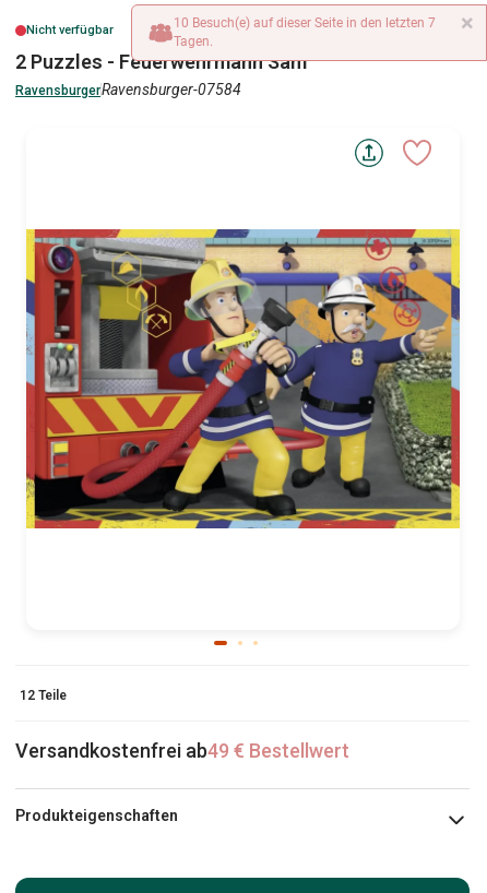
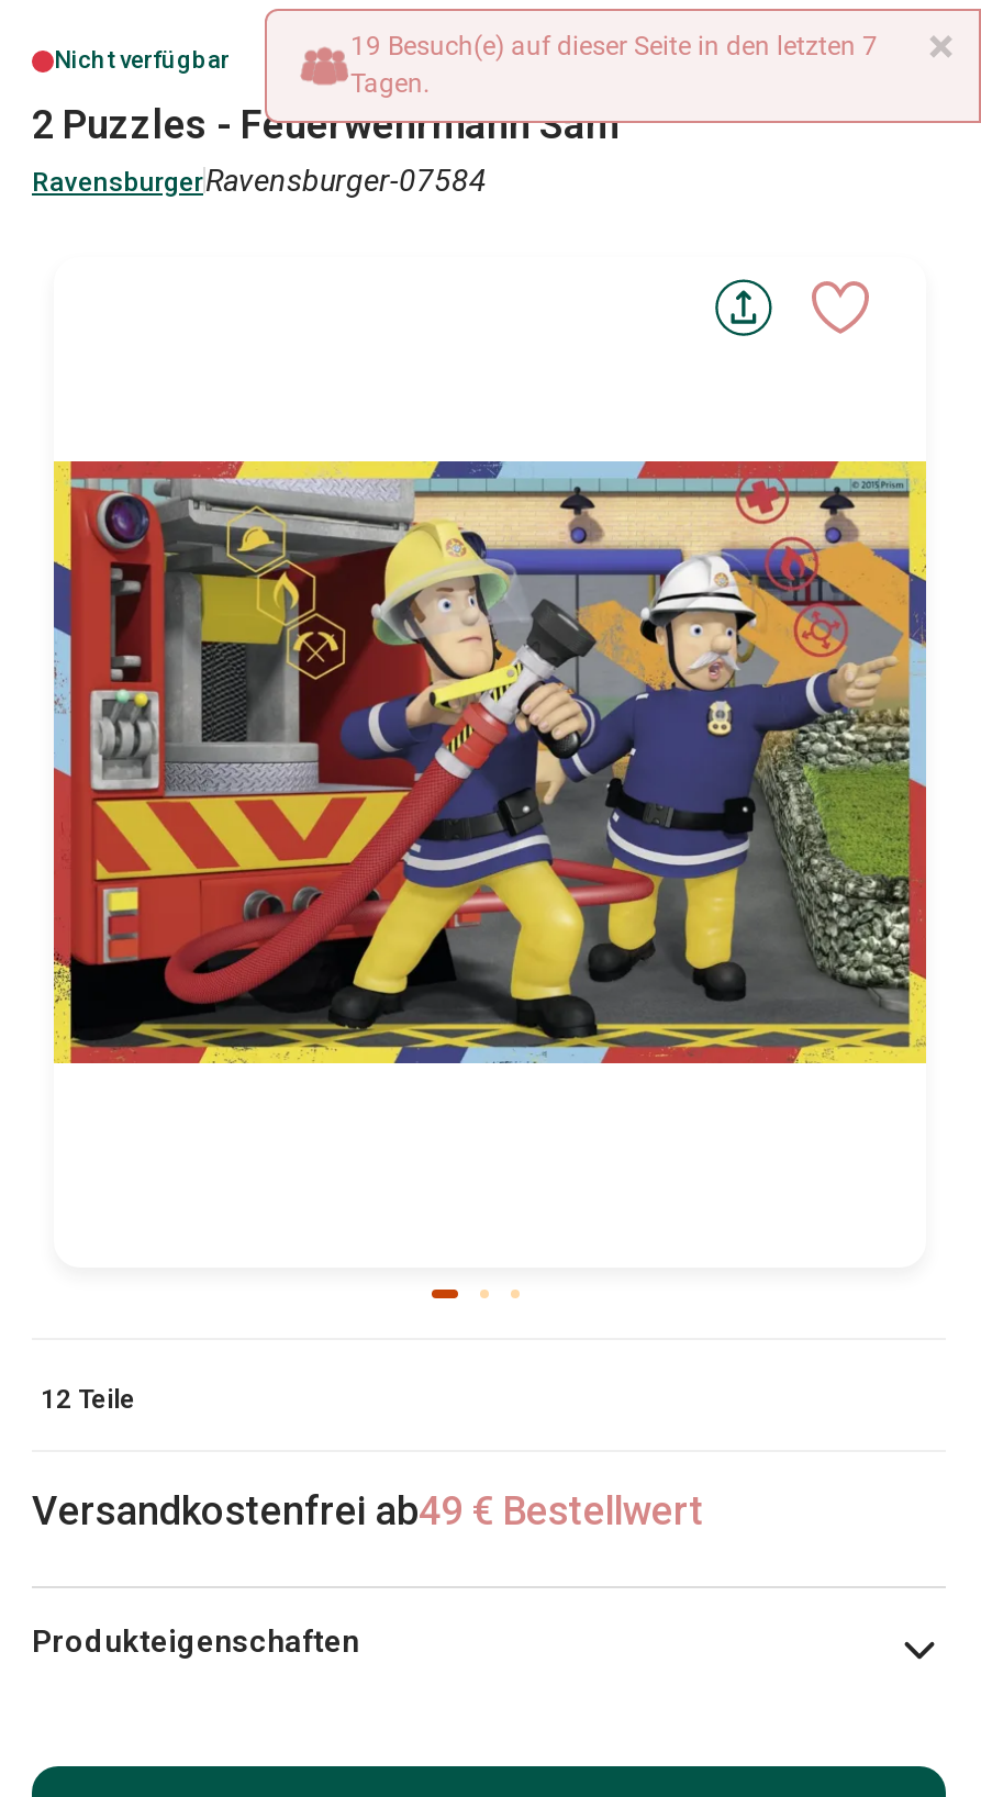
[174,15,436,31] 10 Besuch(e) auf dieser Seite in den letzten 7 -> [350,31,878,62] 19 Besuch(e) auf dieser Seite in den letzten 7

